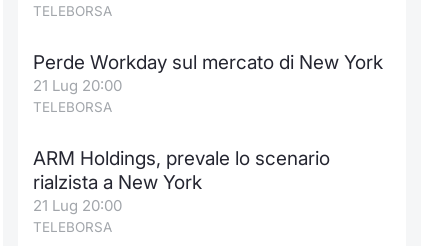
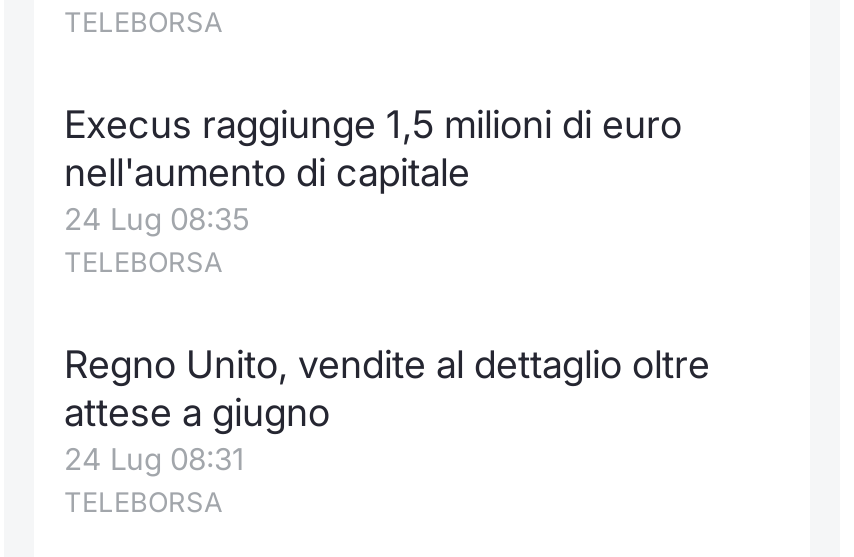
[33,51,383,95] Perde Workday sul mercato di New York | 21 Lug 20:00 -> [64,102,682,238] Execus raggiunge 1,5 milioni di euro | nell'aumento di capitale | 24 Lug 08:35
[33,147,330,215] ARM Holdings, prevale lo scenario | rialzista a New York | 21 Lug 20:00 -> [64,342,710,478] Regno Unito, vendite al dettaglio oltre | attese a giugno | 24 Lug 08:31

